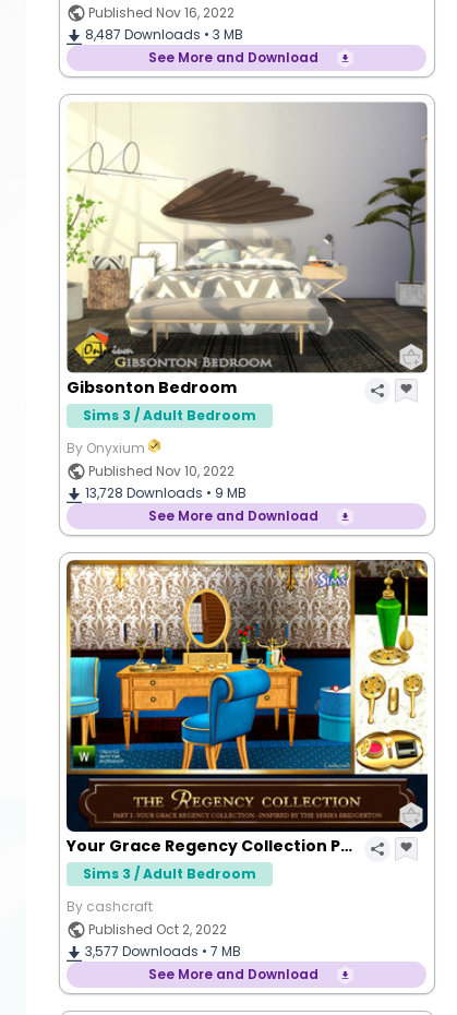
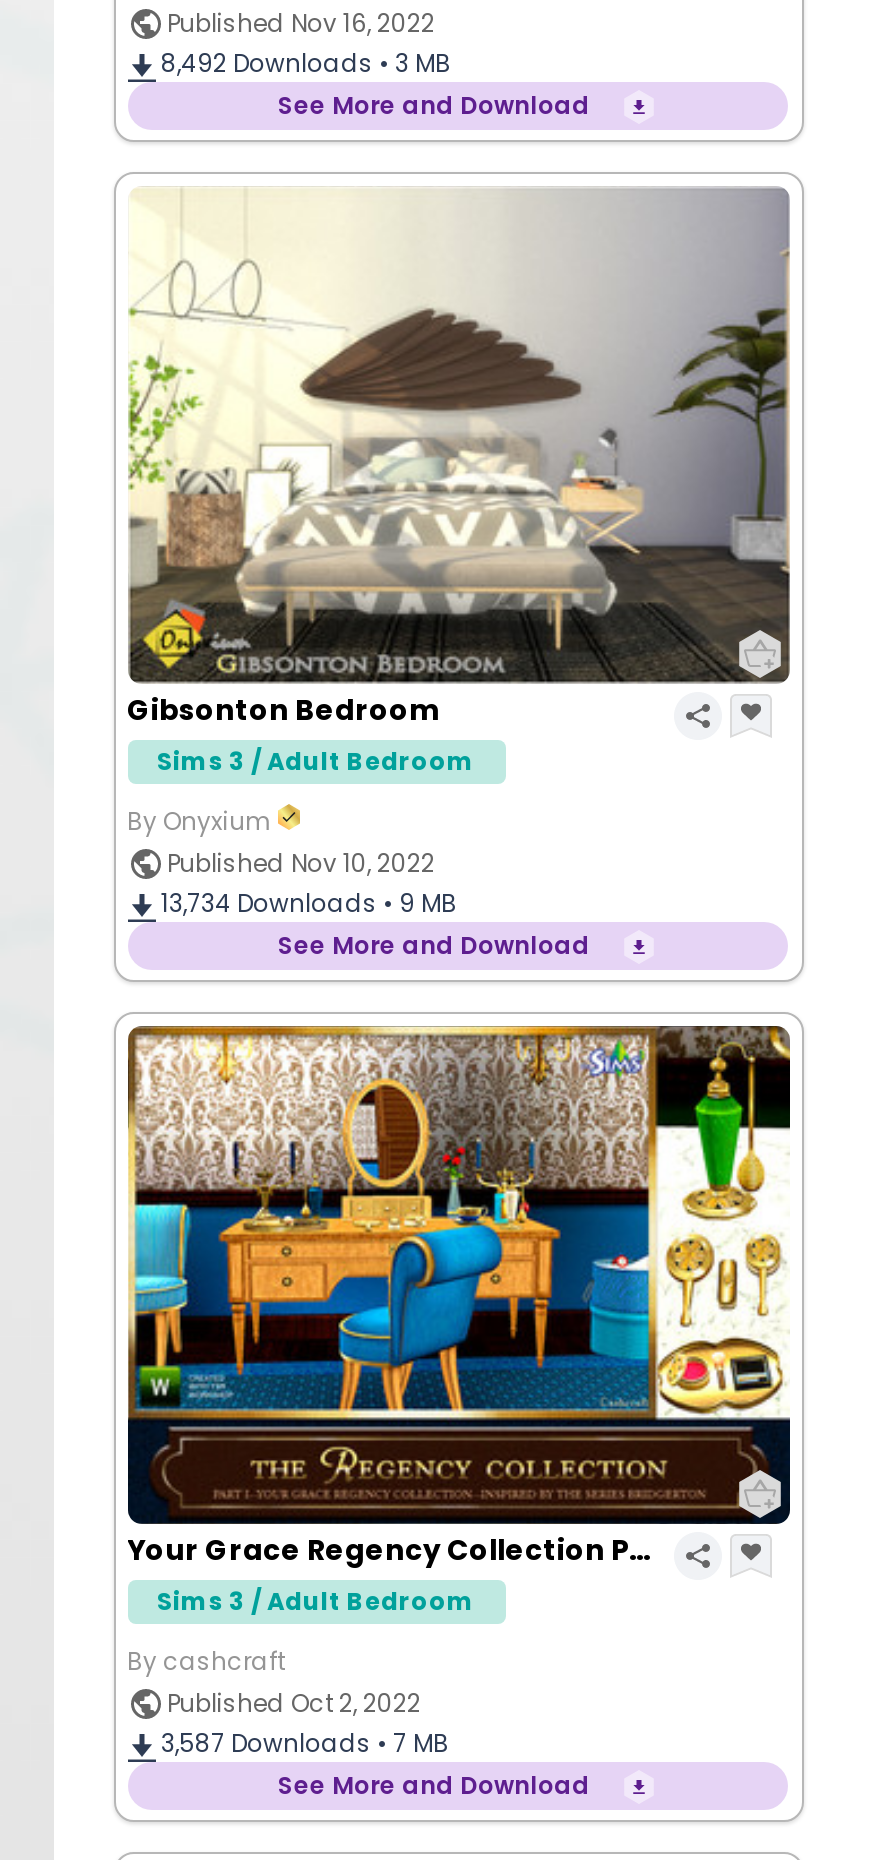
[85,25,243,44] 8,487 Downloads • 3 MB -> [161,46,451,80] 8,492 Downloads • 3 MB
[85,483,246,502] 13,728 Downloads • 9 MB -> [161,886,457,920] 13,734 Downloads • 9 MB
[85,942,240,960] 3,577 Downloads • 7 MB -> [161,1726,449,1760] 3,587 Downloads • 7 MB

